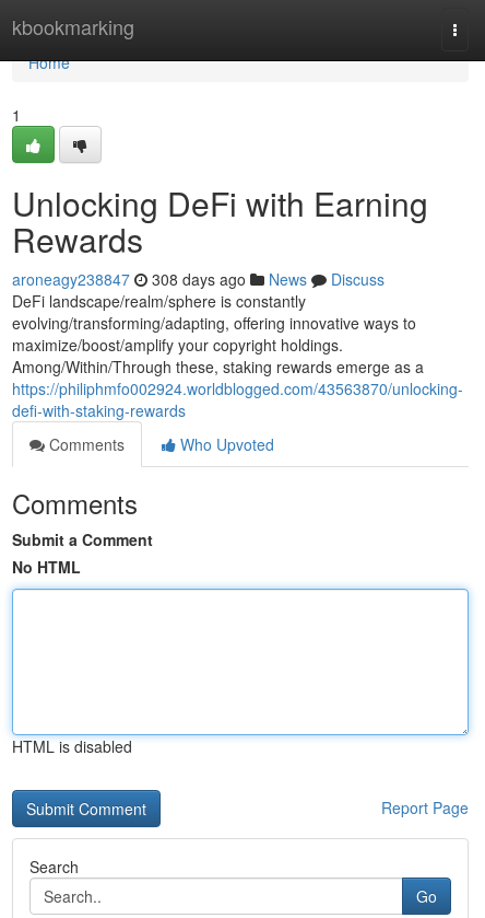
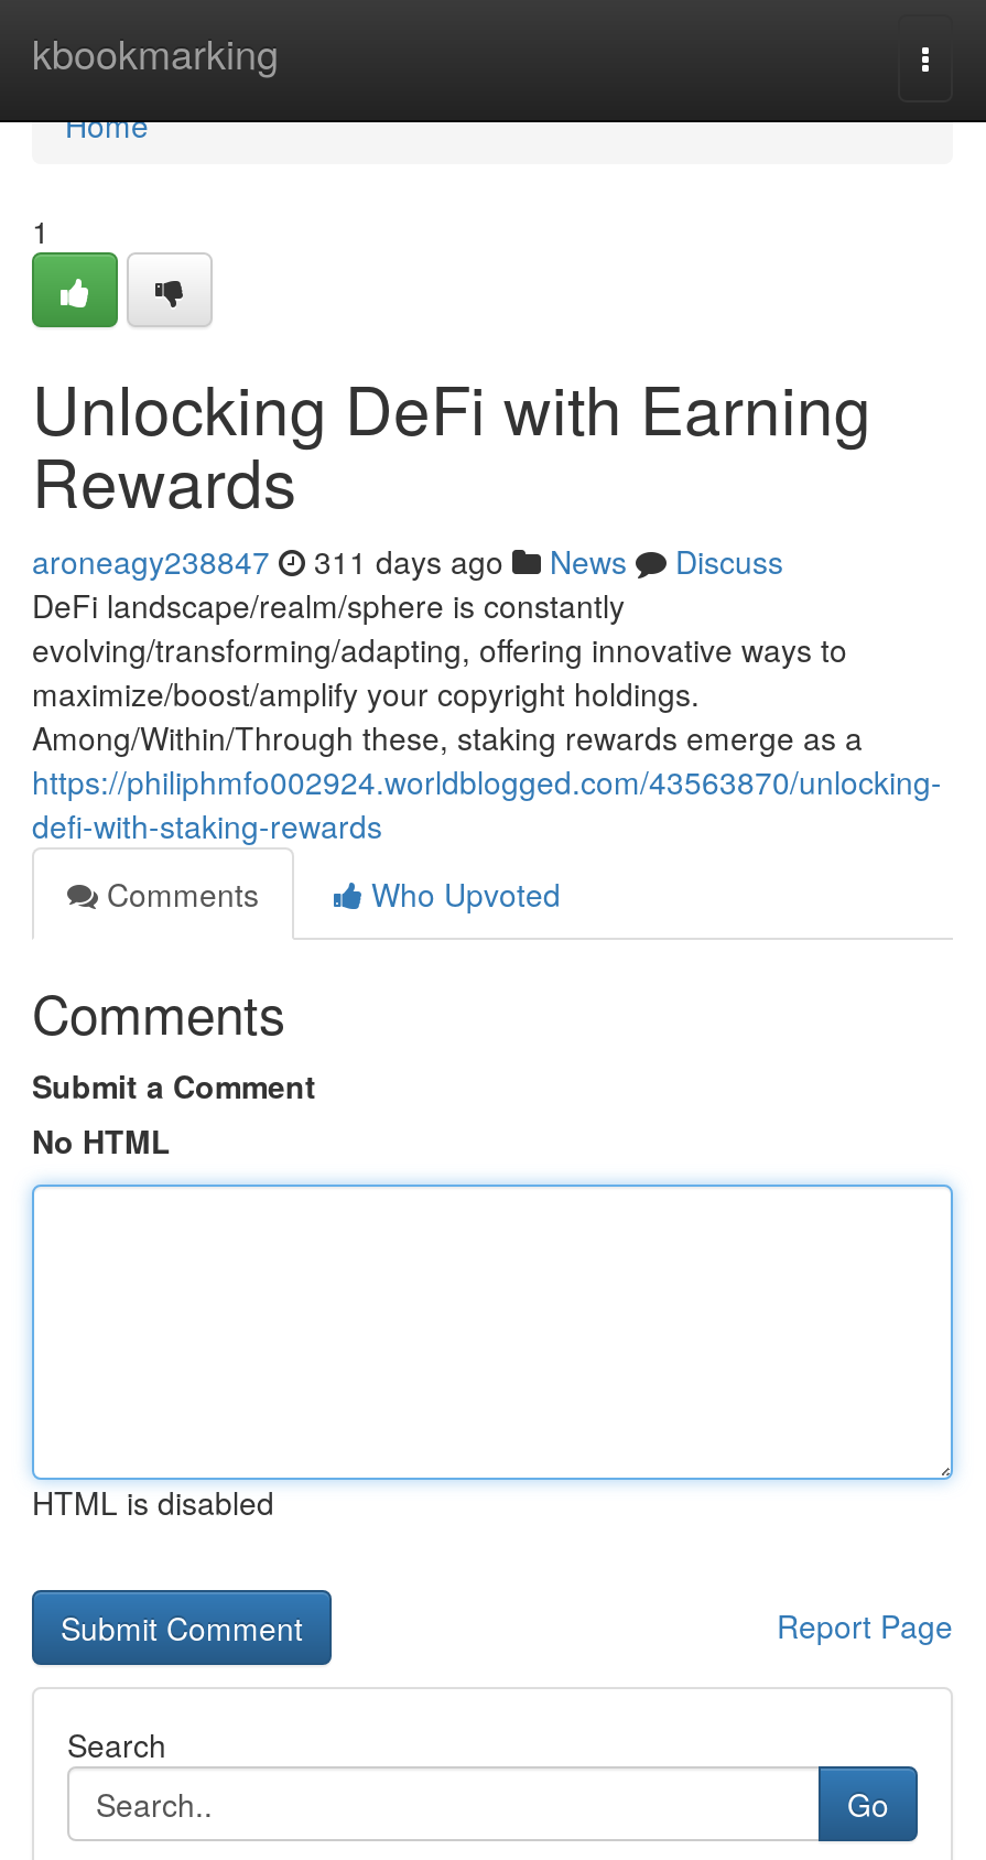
[12,268,385,290] aroneagy238847 308 days ago News Discuss -> [32,539,783,583] aroneagy238847 311 days ago News Discuss

